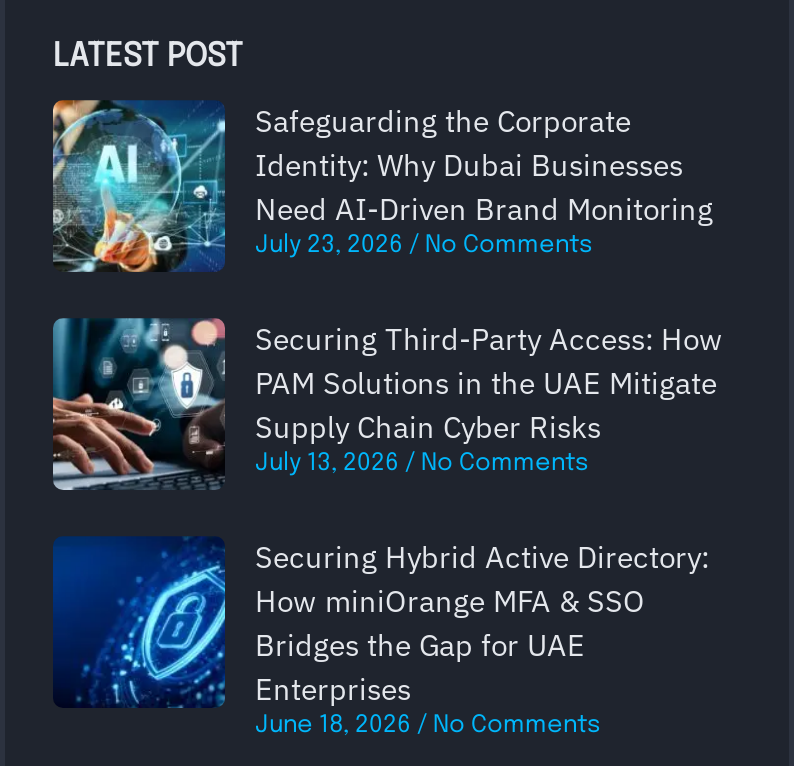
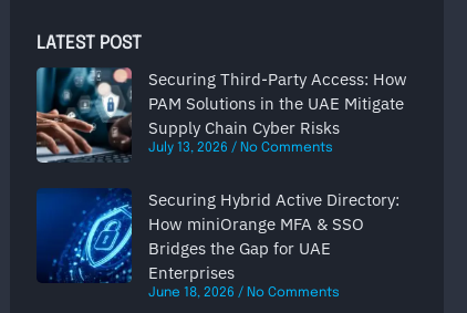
[51,98,713,272] [image] | Safeguarding the Corporate | Identity: Why Dubai Businesses | Need AI-Driven Brand Monitoring | July 23, 2026 No Comments -> none

